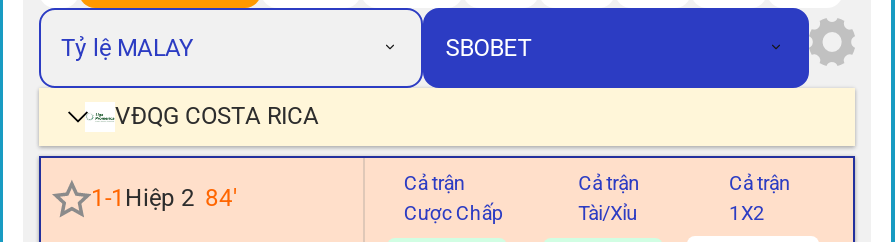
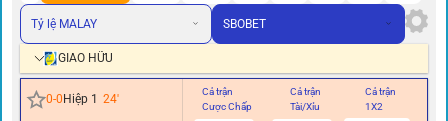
[115,101,319,129] VĐQG COSTA RICA -> [58,51,113,65] GIAO HỮU
[91,183,233,211] 1 - 1 Hiệp 2 84 -> [46,92,117,106] 0 - 0 Hiệp 1 24

